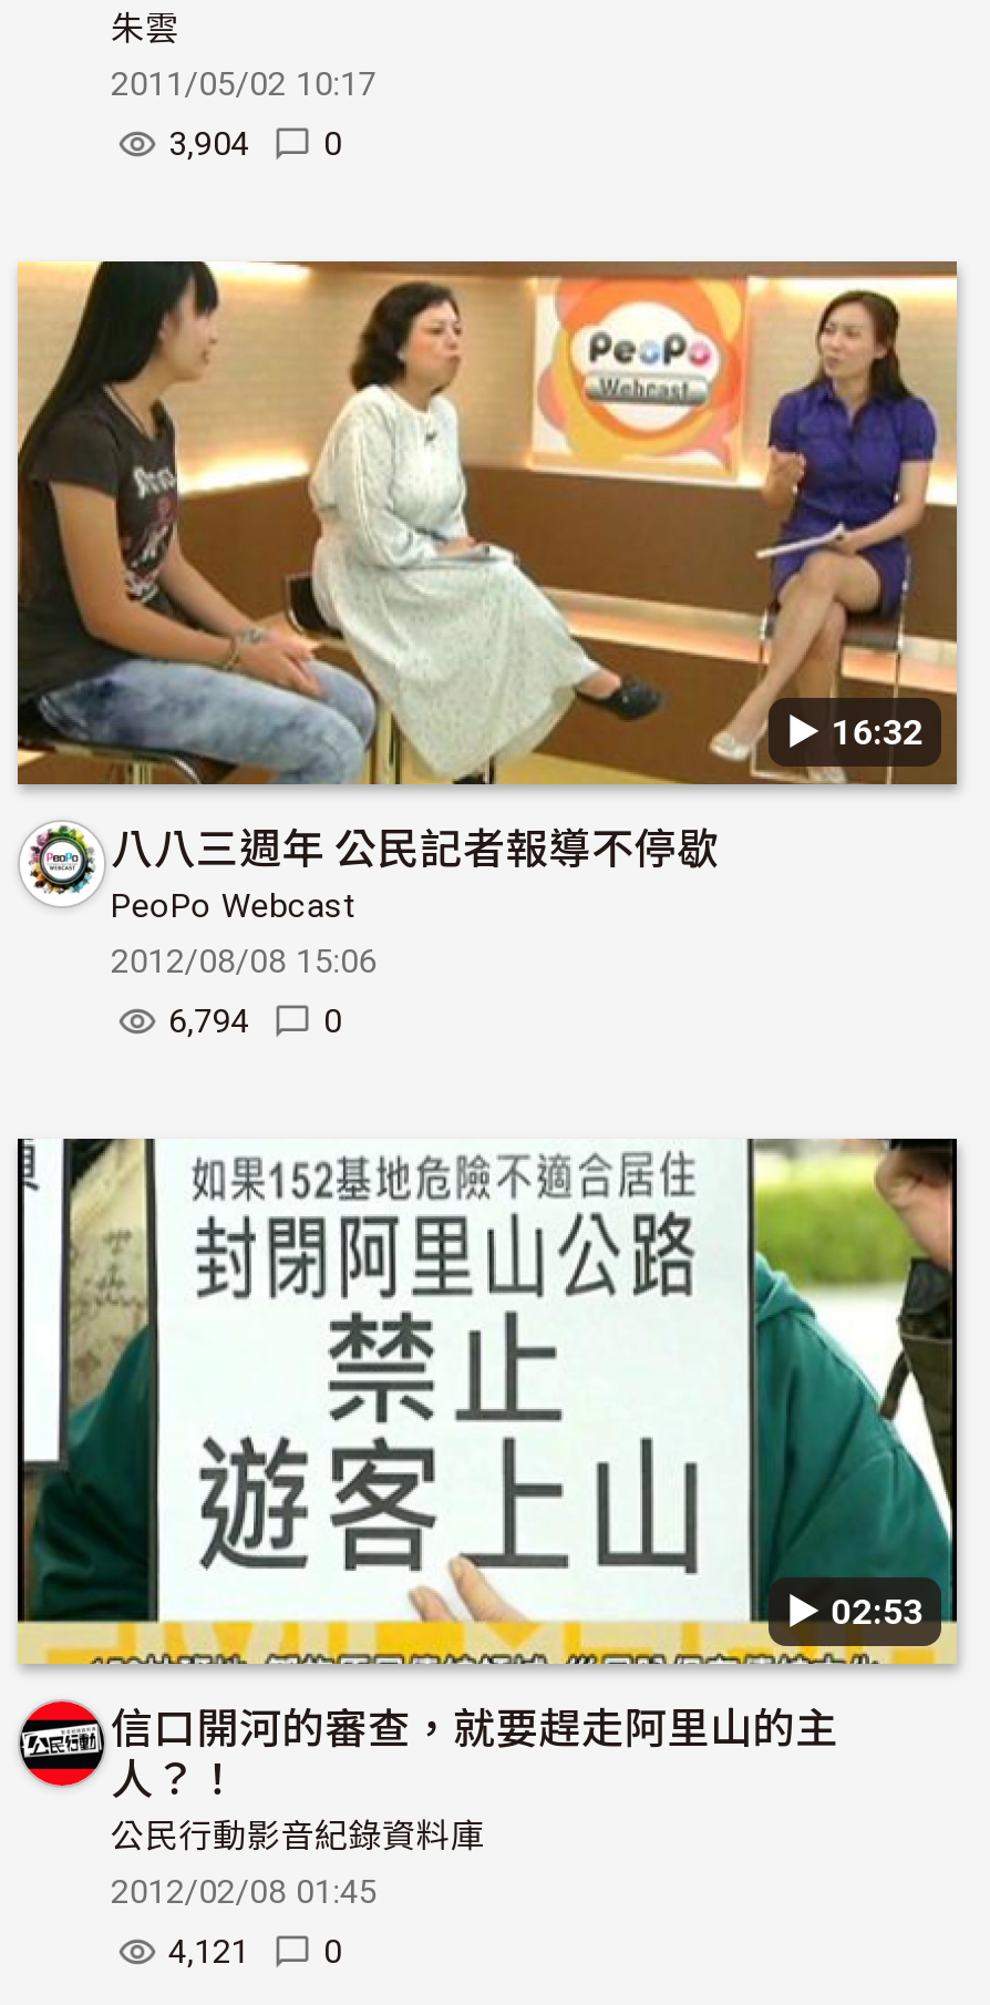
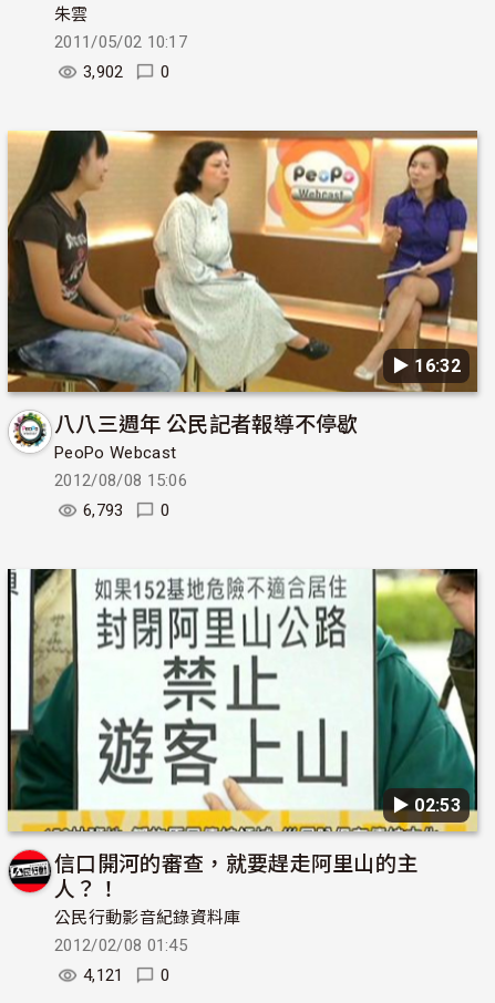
[168,123,342,163] 3,904 0 -> [83,61,170,81] 3,902 0
[168,1002,342,1041] 6,794 0 -> [83,501,170,520] 6,793 0

